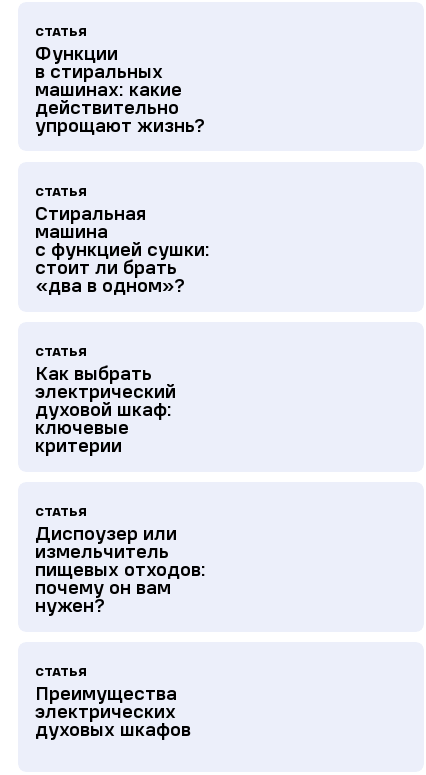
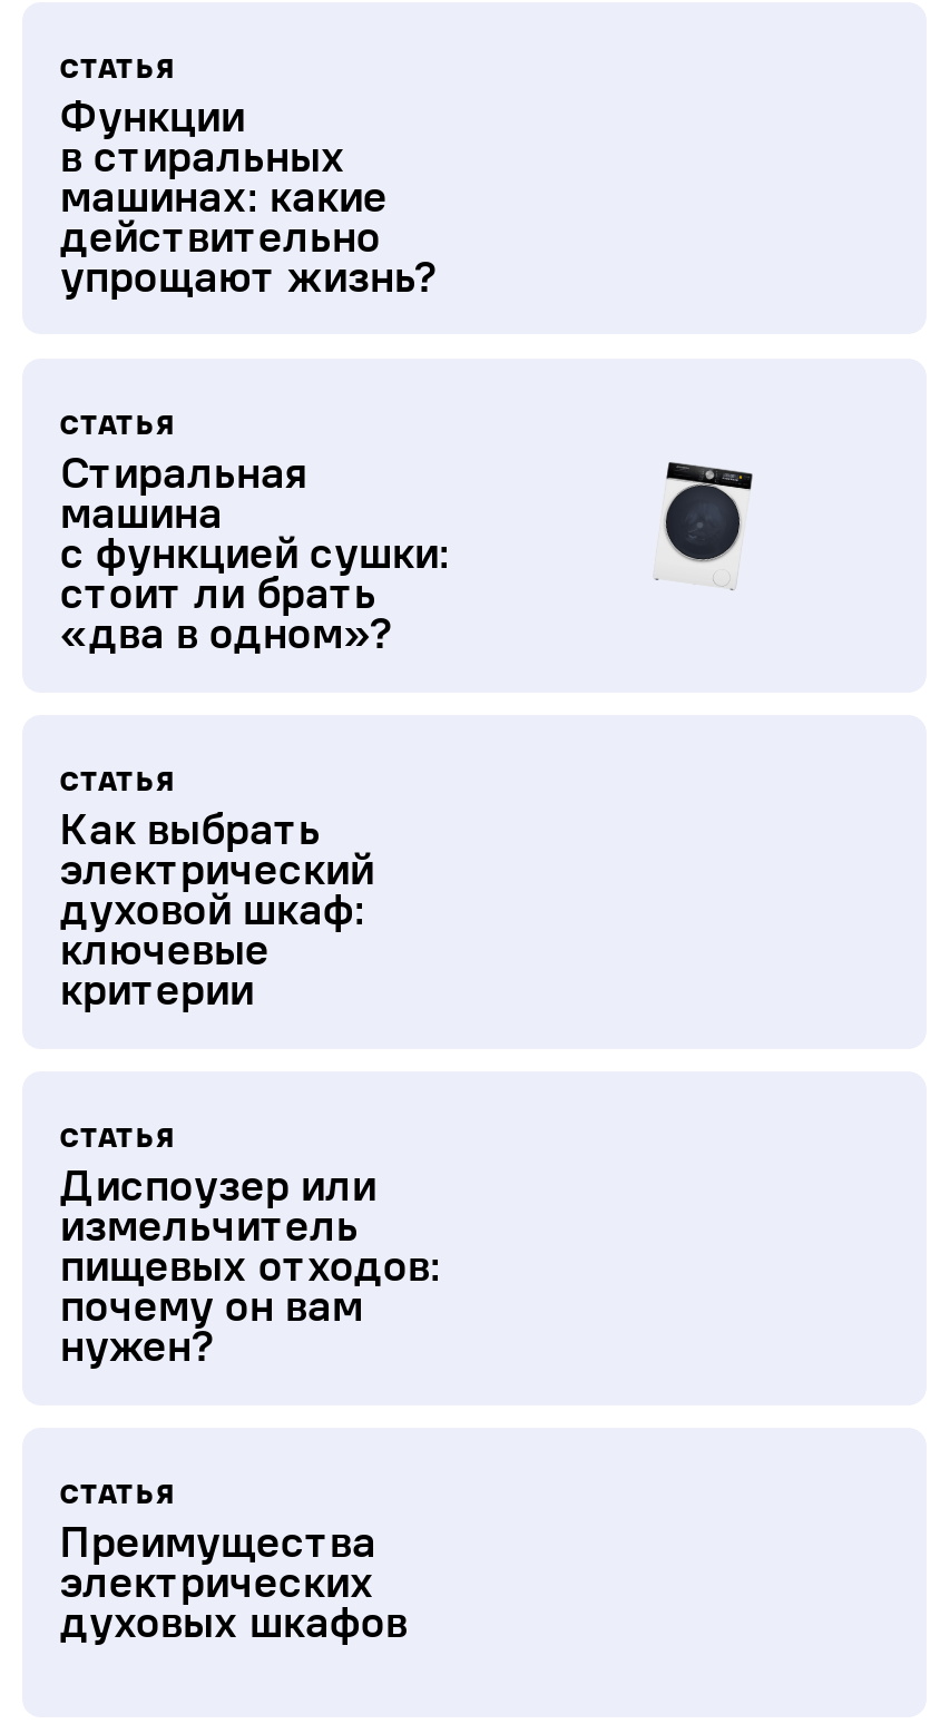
none -> [655,459,755,590] [image]

